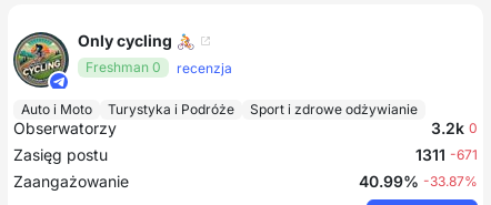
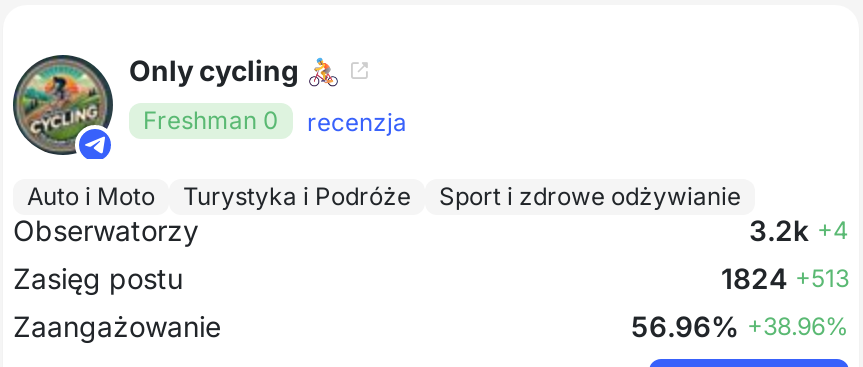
[431,119,478,138] 3.2k 0 -> [749,212,849,246] 3.2k +4
[415,146,478,165] 1311 -671 -> [721,260,849,294] 1824 +513
[359,172,478,191] 40.99% -33.87% -> [631,308,849,342] 56.96% +38.96%

